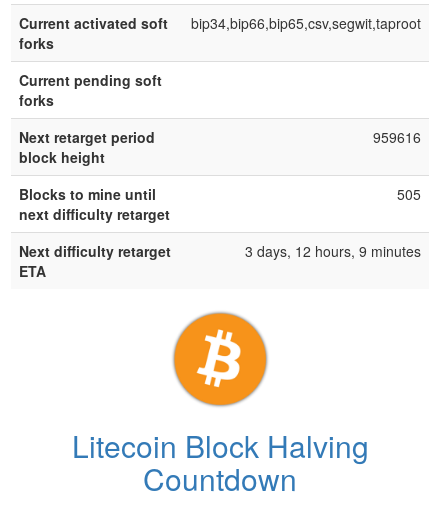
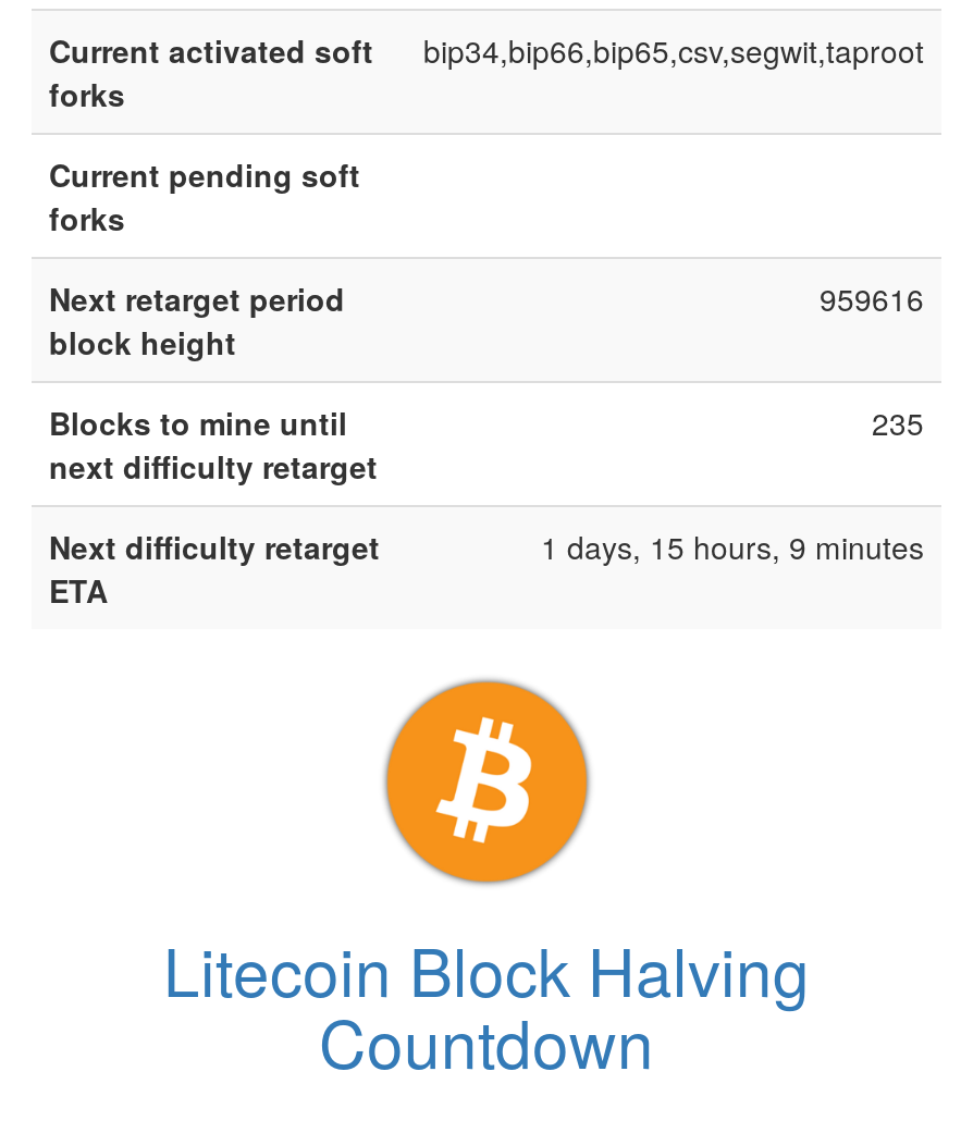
[397,184,421,204] 505 -> [872,400,924,444] 235
[245,241,421,261] 3 days, 12 hours, 9 minutes -> [541,524,924,568] 1 days, 15 hours, 9 minutes

